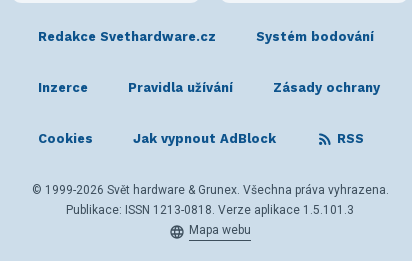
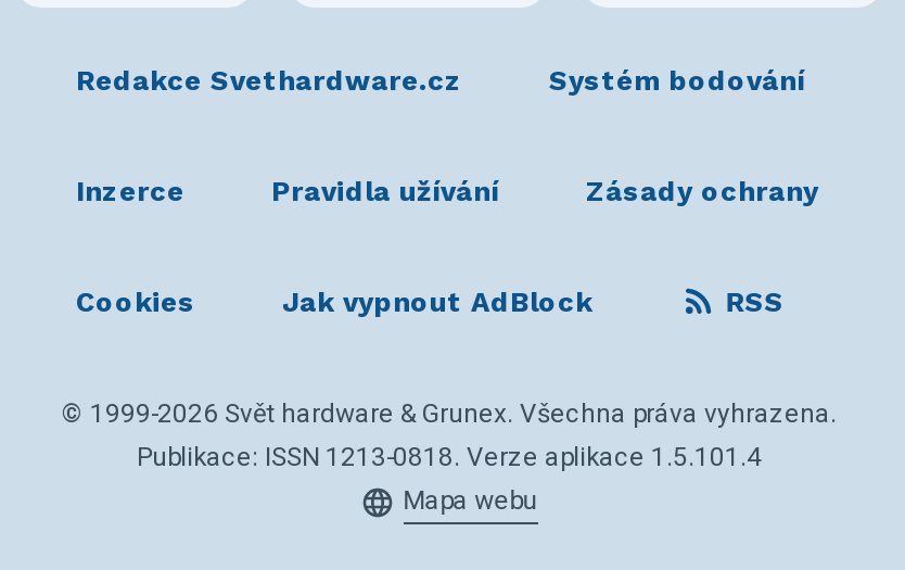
[66,203,354,217] Publikace: ISSN 1213-0818. Verze aplikace 1.5.101.3 -> [137,441,762,472] Publikace: ISSN 1213-0818. Verze aplikace 1.5.101.4

